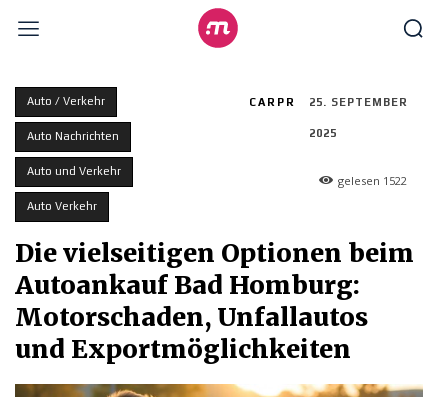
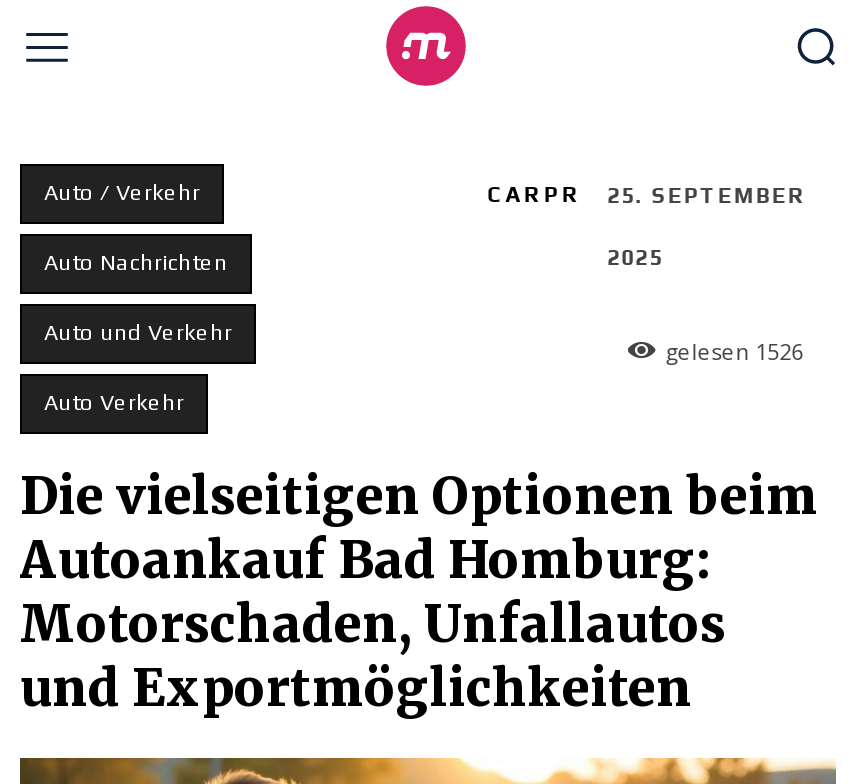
[338,173,407,188] gelesen 1522 -> [665,336,803,366] gelesen 1526

